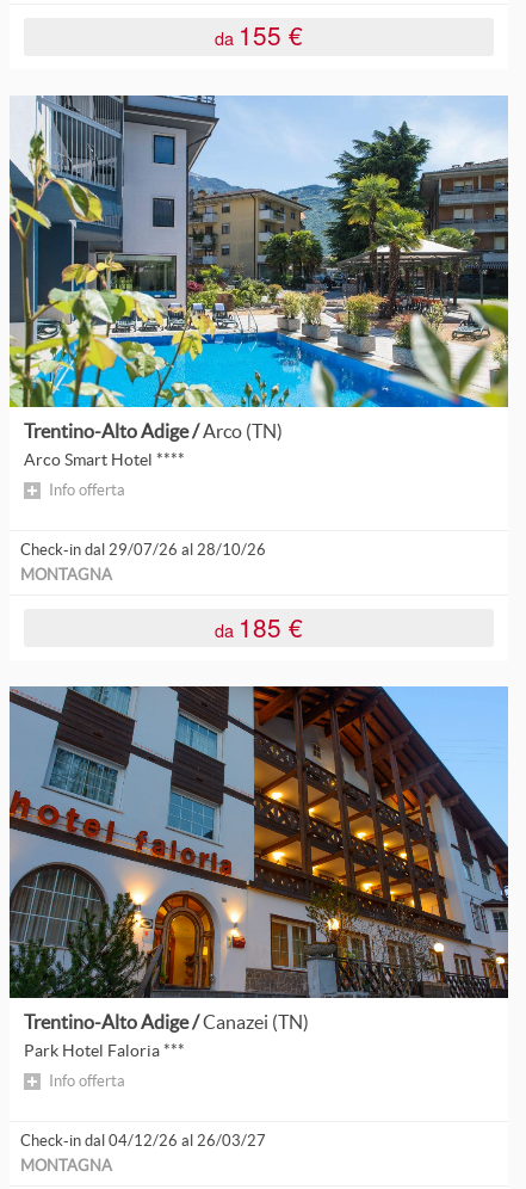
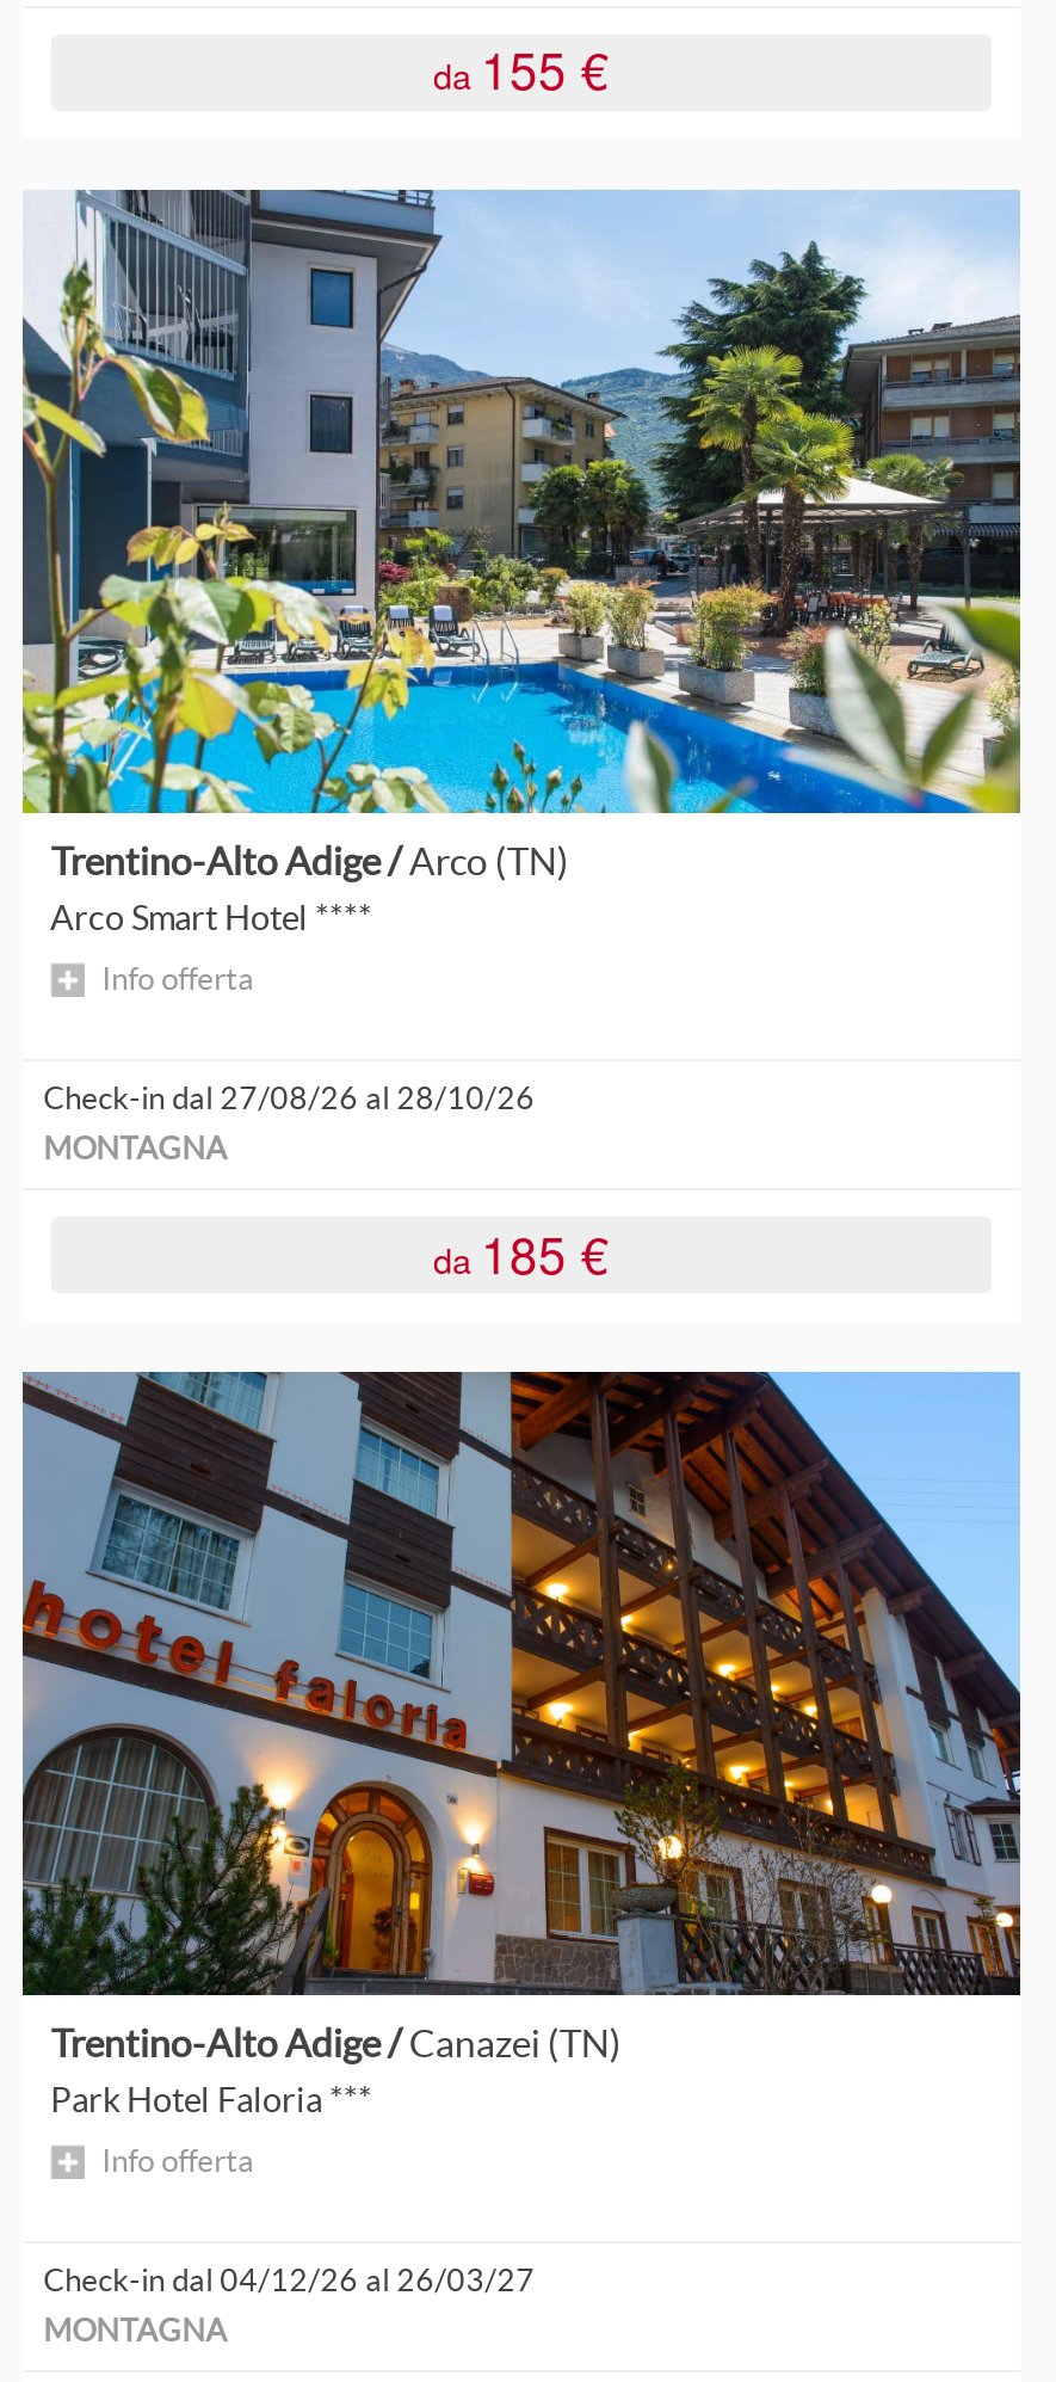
[20,541,266,559] Check-in dal 29/07/26 al 28/10/26 -> [43,1080,535,1116] Check-in dal 27/08/26 al 28/10/26

